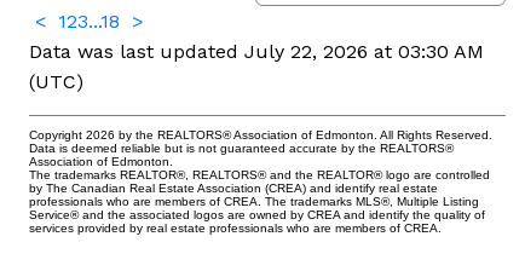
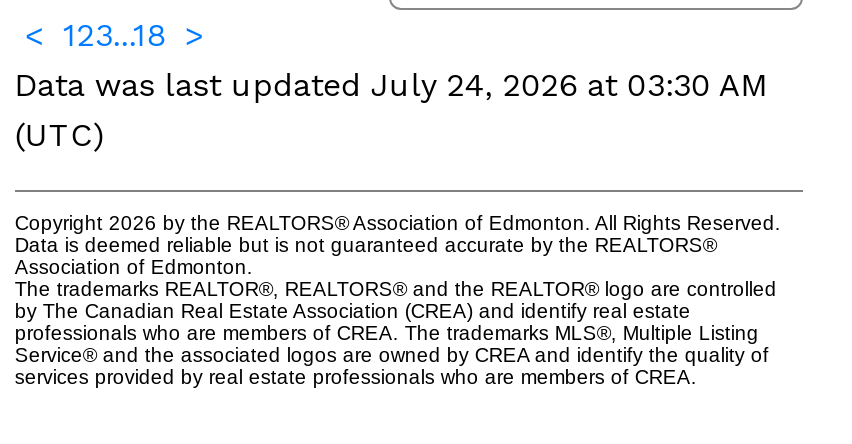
[29,40,484,63] Data was last updated July 22, 2026 at 03:30 AM -> [15,66,769,104] Data was last updated July 24, 2026 at 03:30 AM

